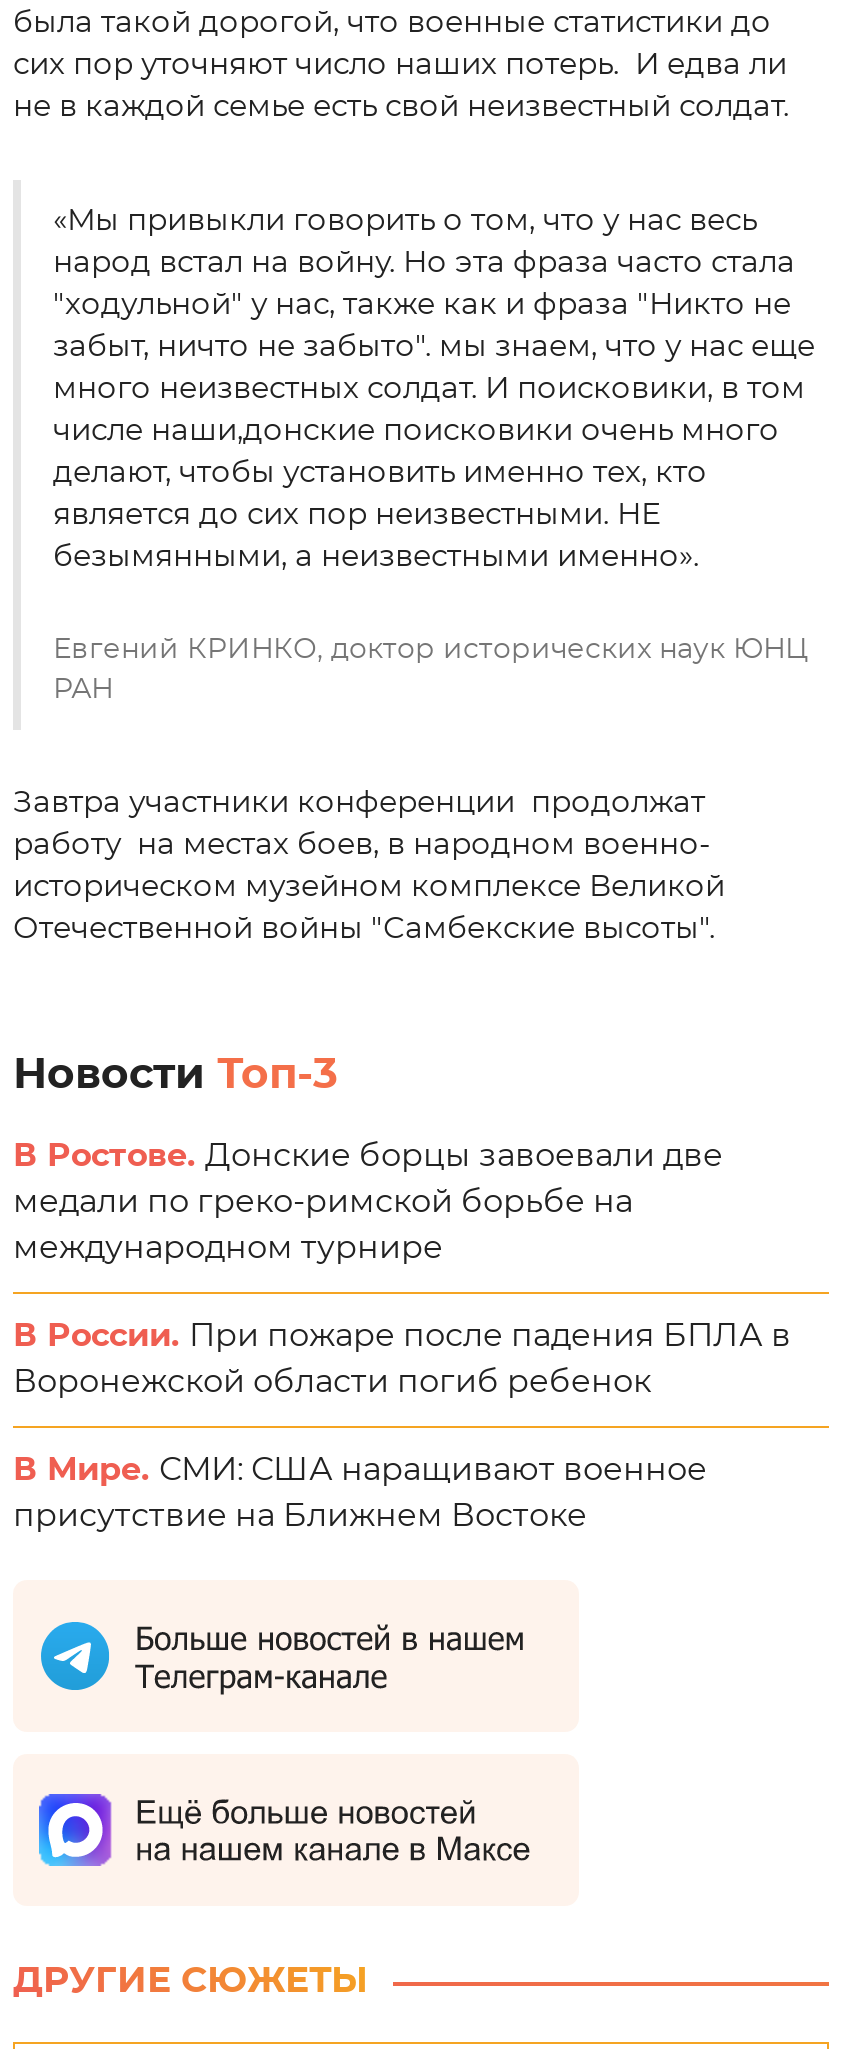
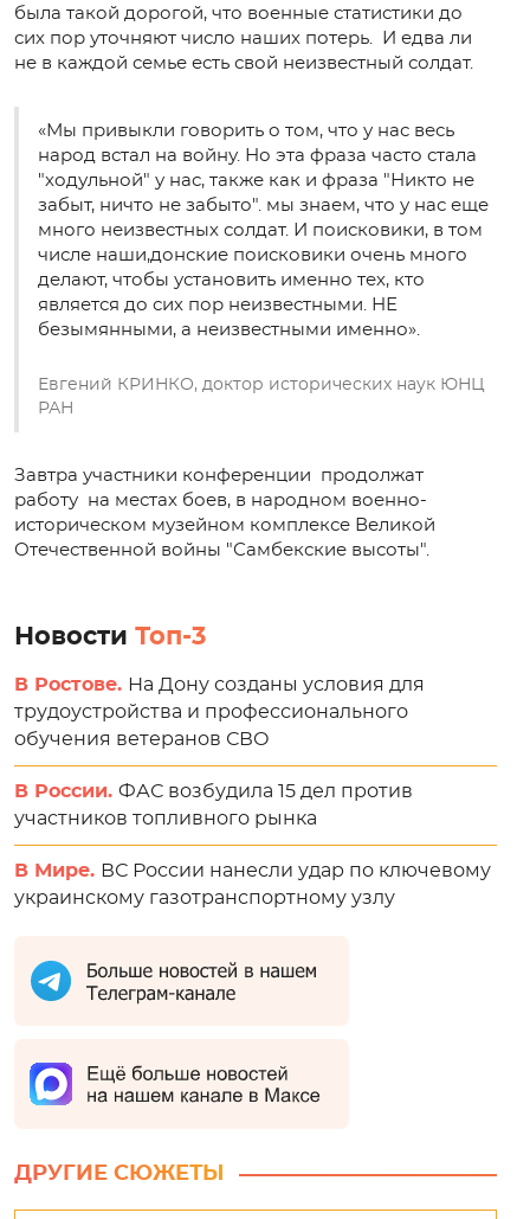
[13,1140,723,1264] В Ростове. Донские борцы завоевали две | медали по греко-римской борьбе на | международном турнире -> [14,675,425,749] В Ростове. На Дону созданы условия для | трудоустройства и профессионального | обучения ветеранов СВО
[13,1320,791,1398] В России. При пожаре после падения БПЛА в | Воронежской области погиб ребенок -> [14,782,413,828] В России. ФАС возбудила 15 дел против | участников топливного рынка
[13,1454,707,1532] В Мире. СМИ: США наращивают военное | присутствие на Ближнем Востоке -> [14,861,491,907] В Мире. ВС России нанесли удар по ключевому | украинскому газотранспортному узлу

